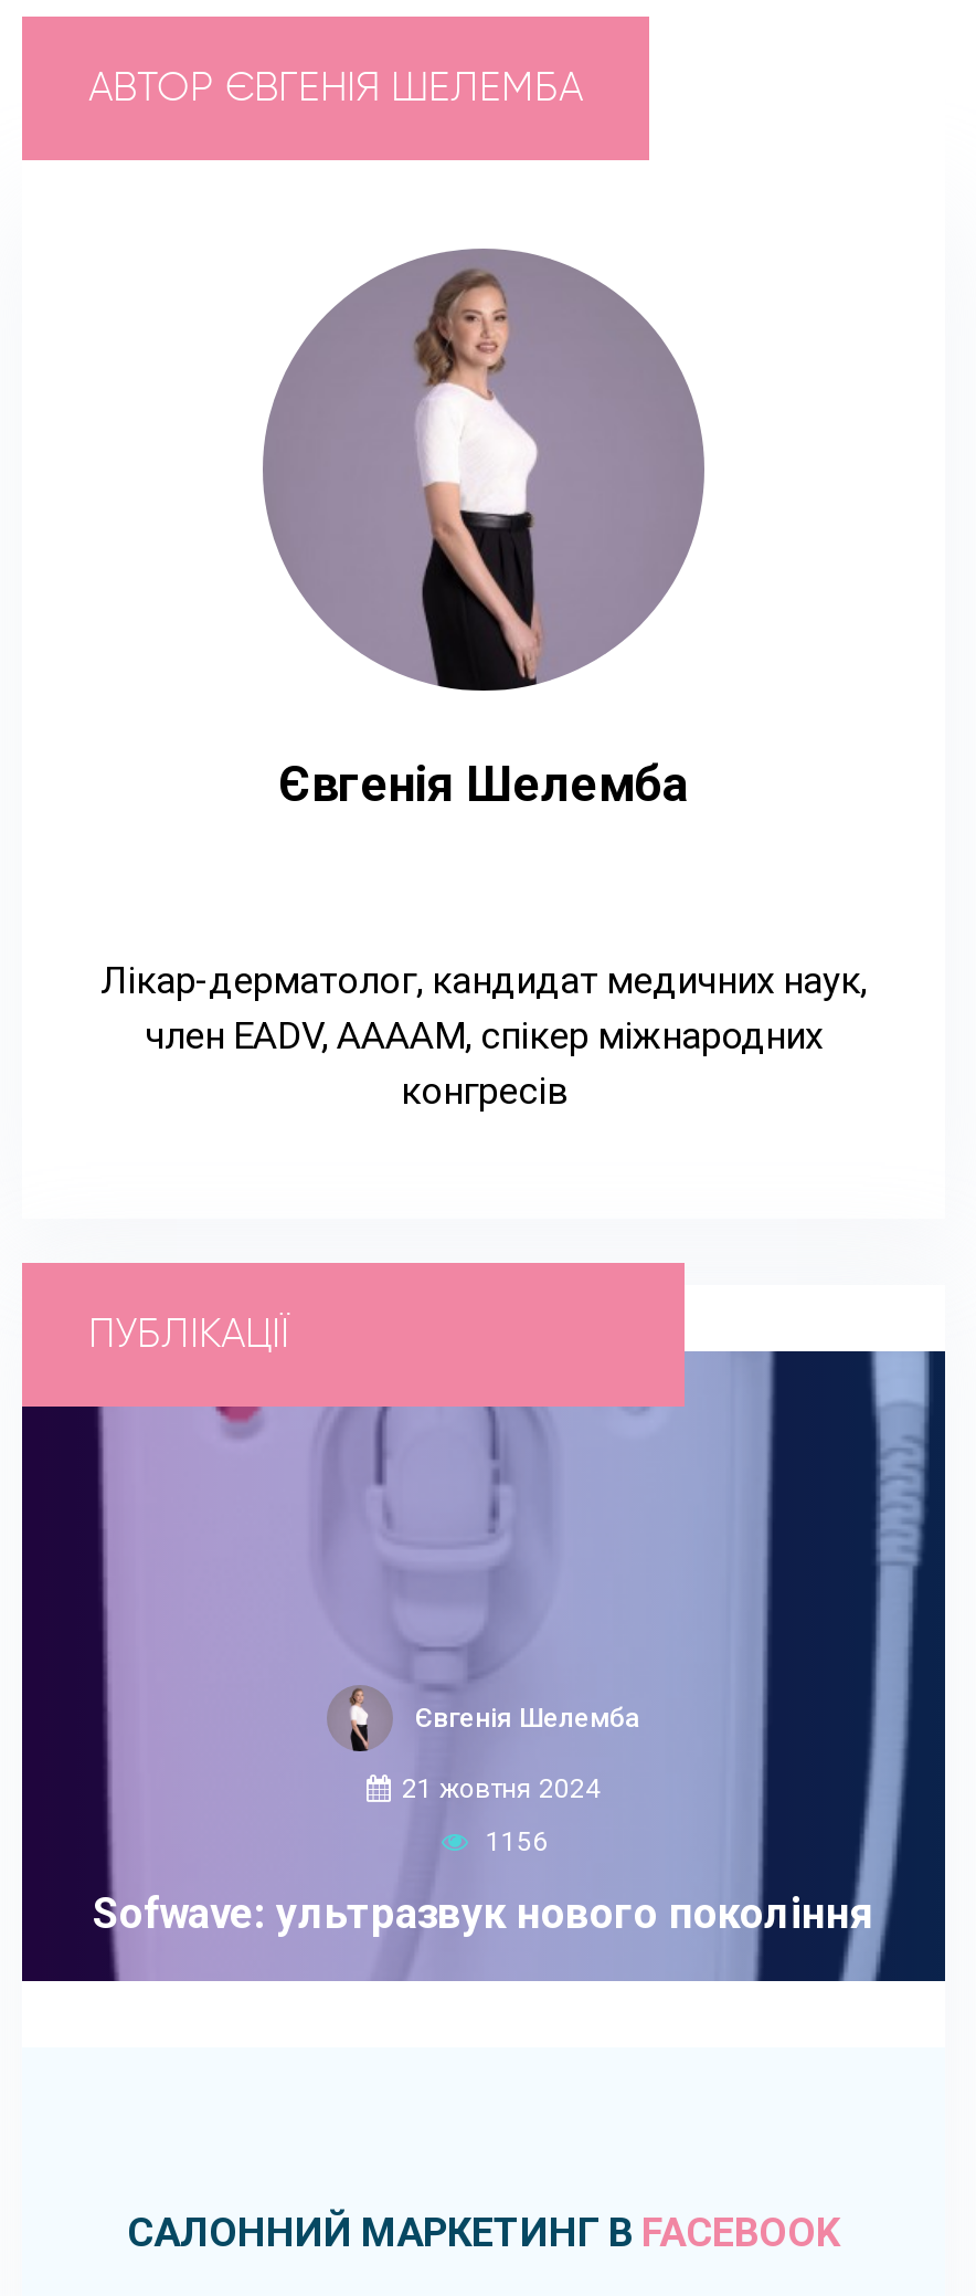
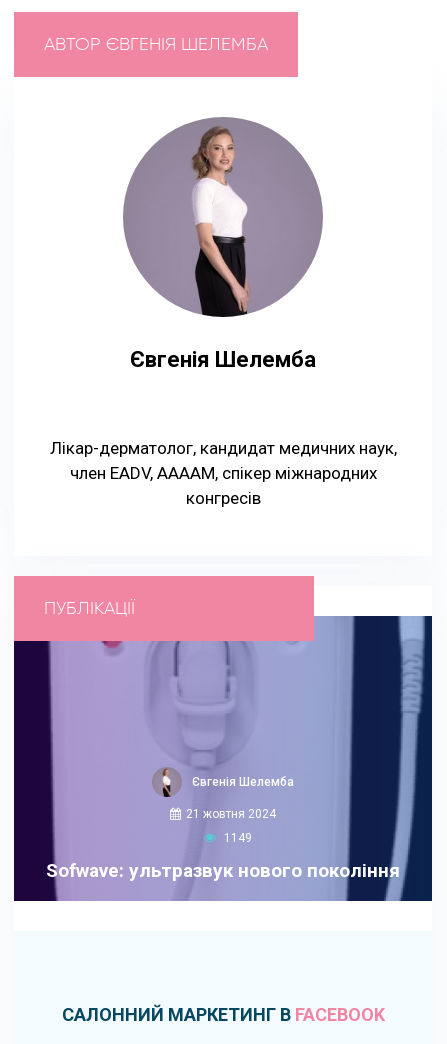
[486,1826,548,1857] 1156 -> [224,831,252,845] 1149

